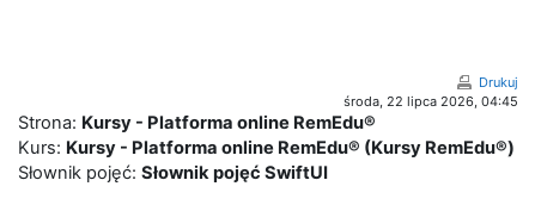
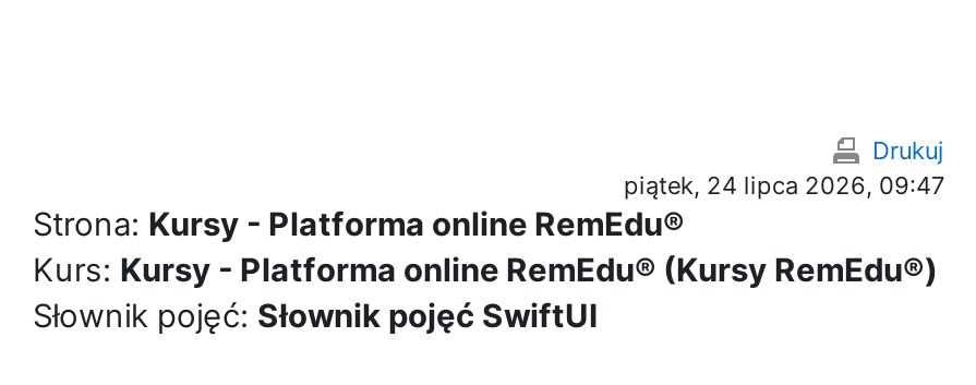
[344,93,518,110] środa, 22 lipca 2026, 04:45 -> [624,170,944,201] piątek, 24 lipca 2026, 09:47

